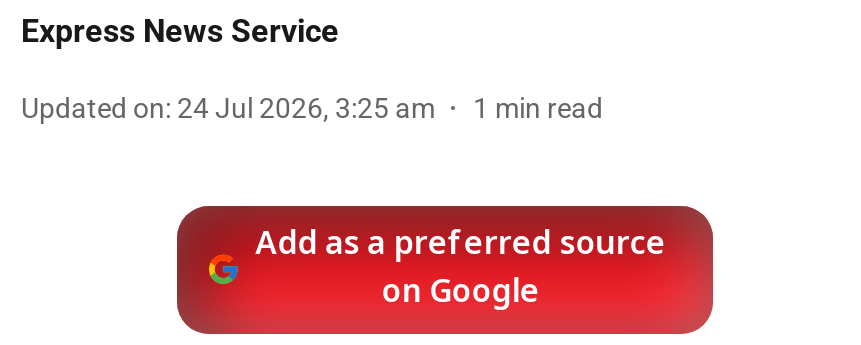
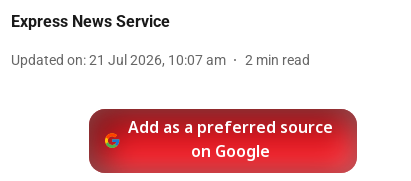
[21,93,435,125] Updated on: 24 Jul 2026, 3:25 am -> [11,52,226,68] Updated on: 21 Jul 2026, 10:07 am
[473,93,603,125] 1 min read -> [245,52,310,68] 2 min read

